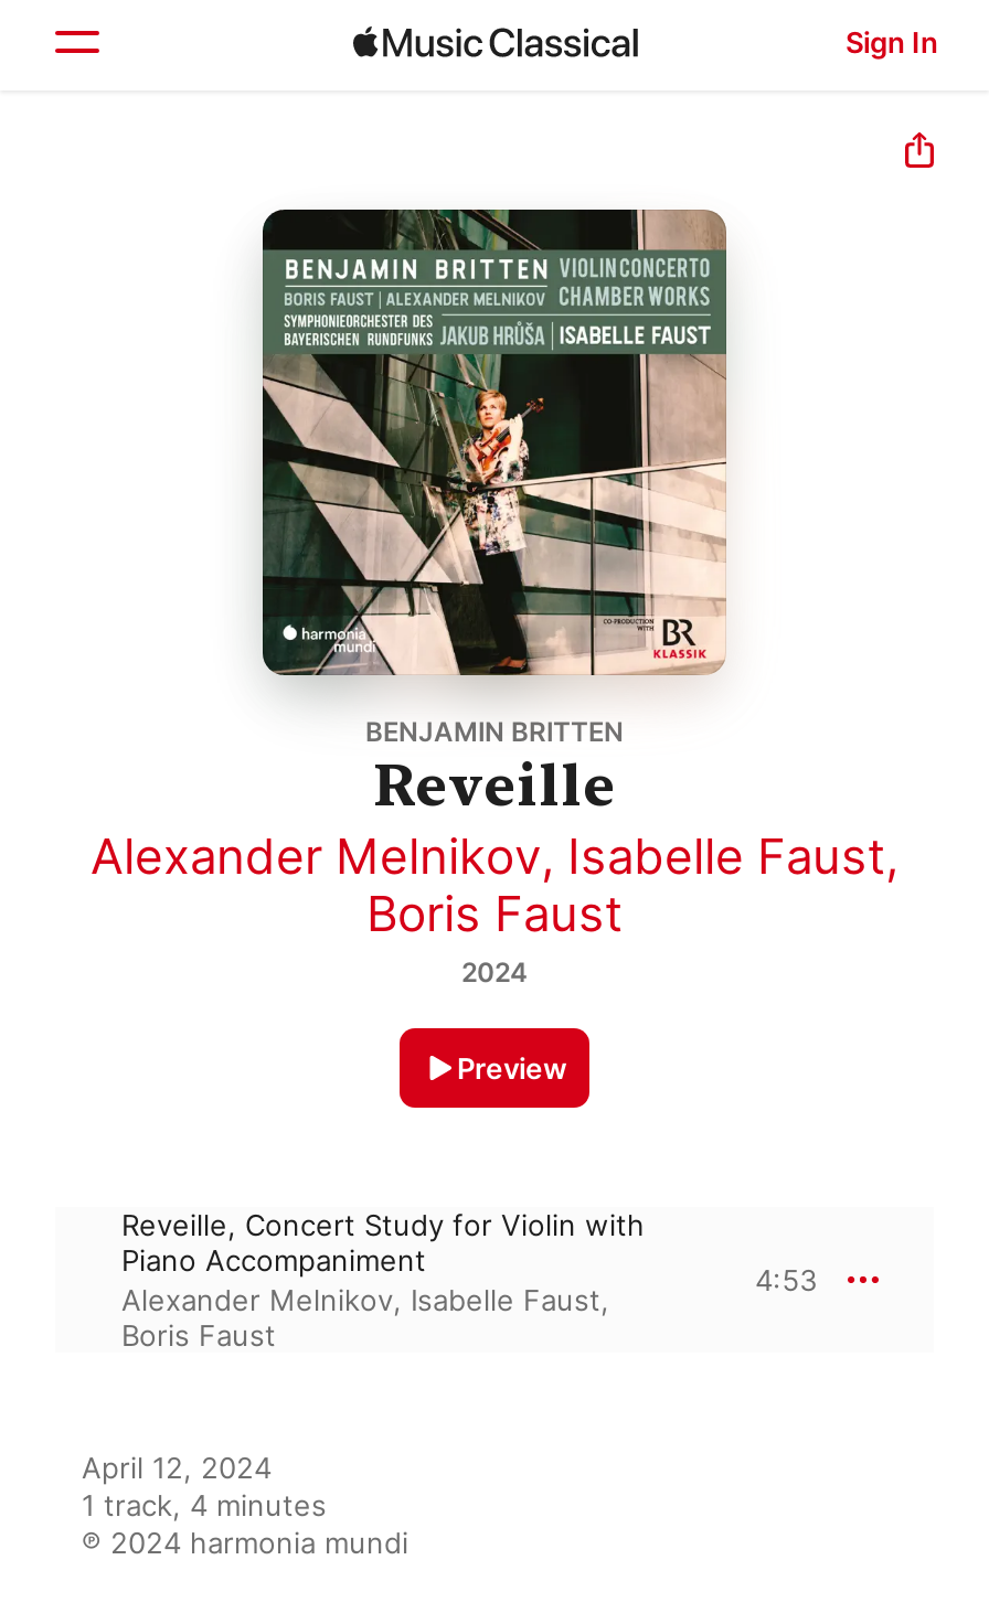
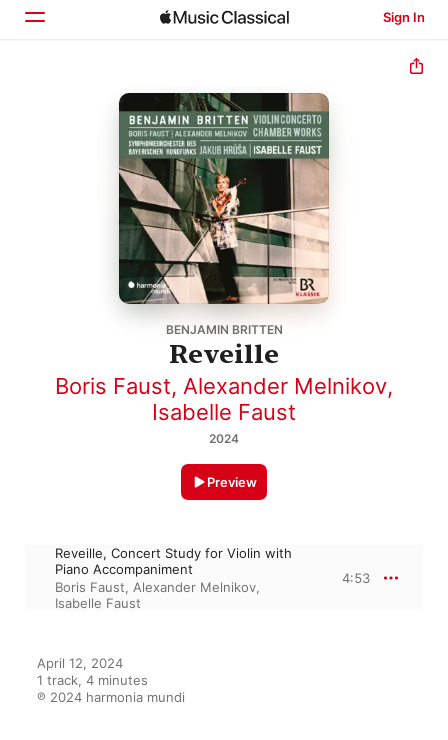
[91,827,898,942] Alexander Melnikov, Isabelle Faust, | Boris Faust -> [55,373,393,425] Boris Faust, Alexander Melnikov, | Isabelle Faust
[121,1282,609,1353] Alexander Melnikov, Isabelle Faust, | Boris Faust -> [55,579,260,611] Boris Faust, Alexander Melnikov, | Isabelle Faust

